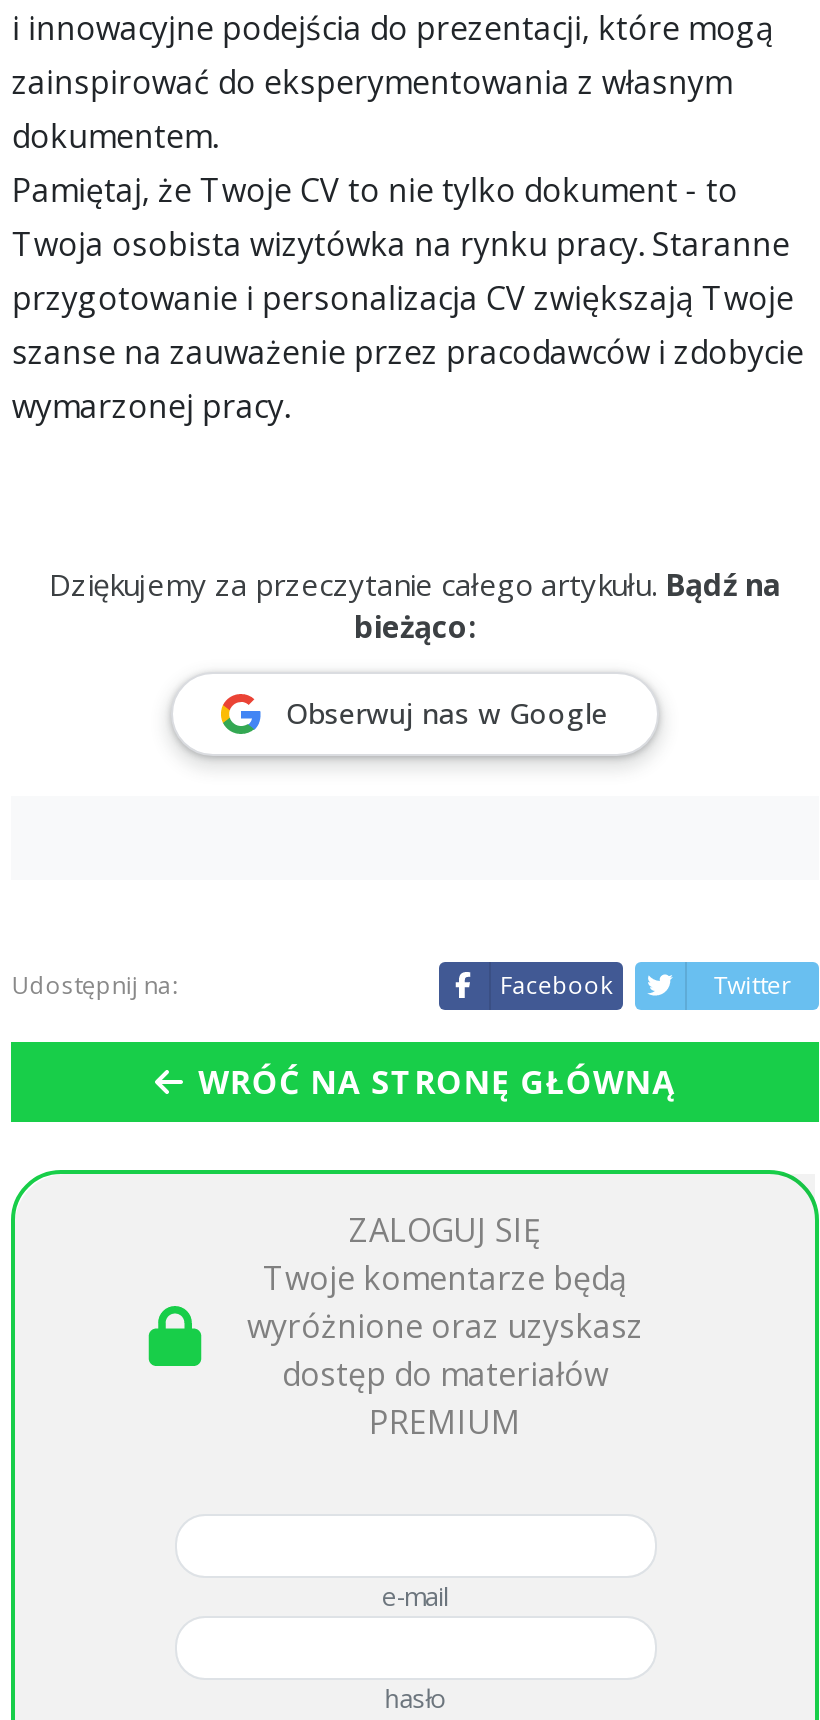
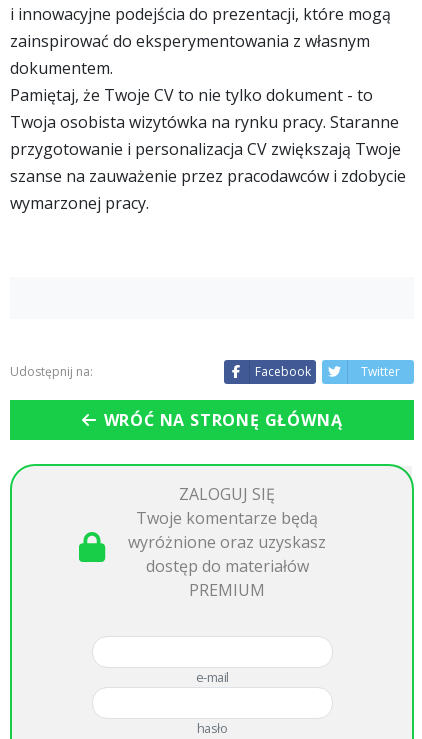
[49,564,781,732] Dziękujemy za przeczytanie całego artykułu. Bądź na | bieżąco: | Obserwuj nas w Google -> none

